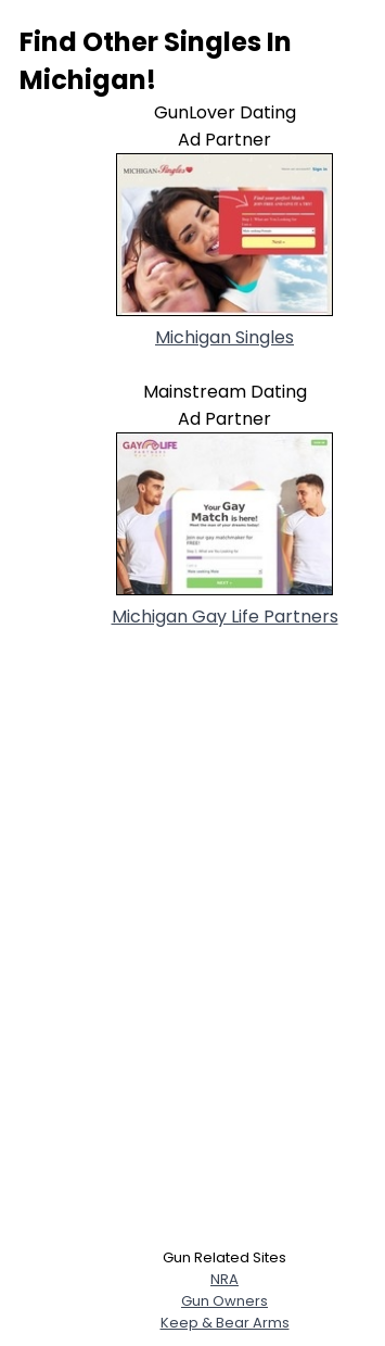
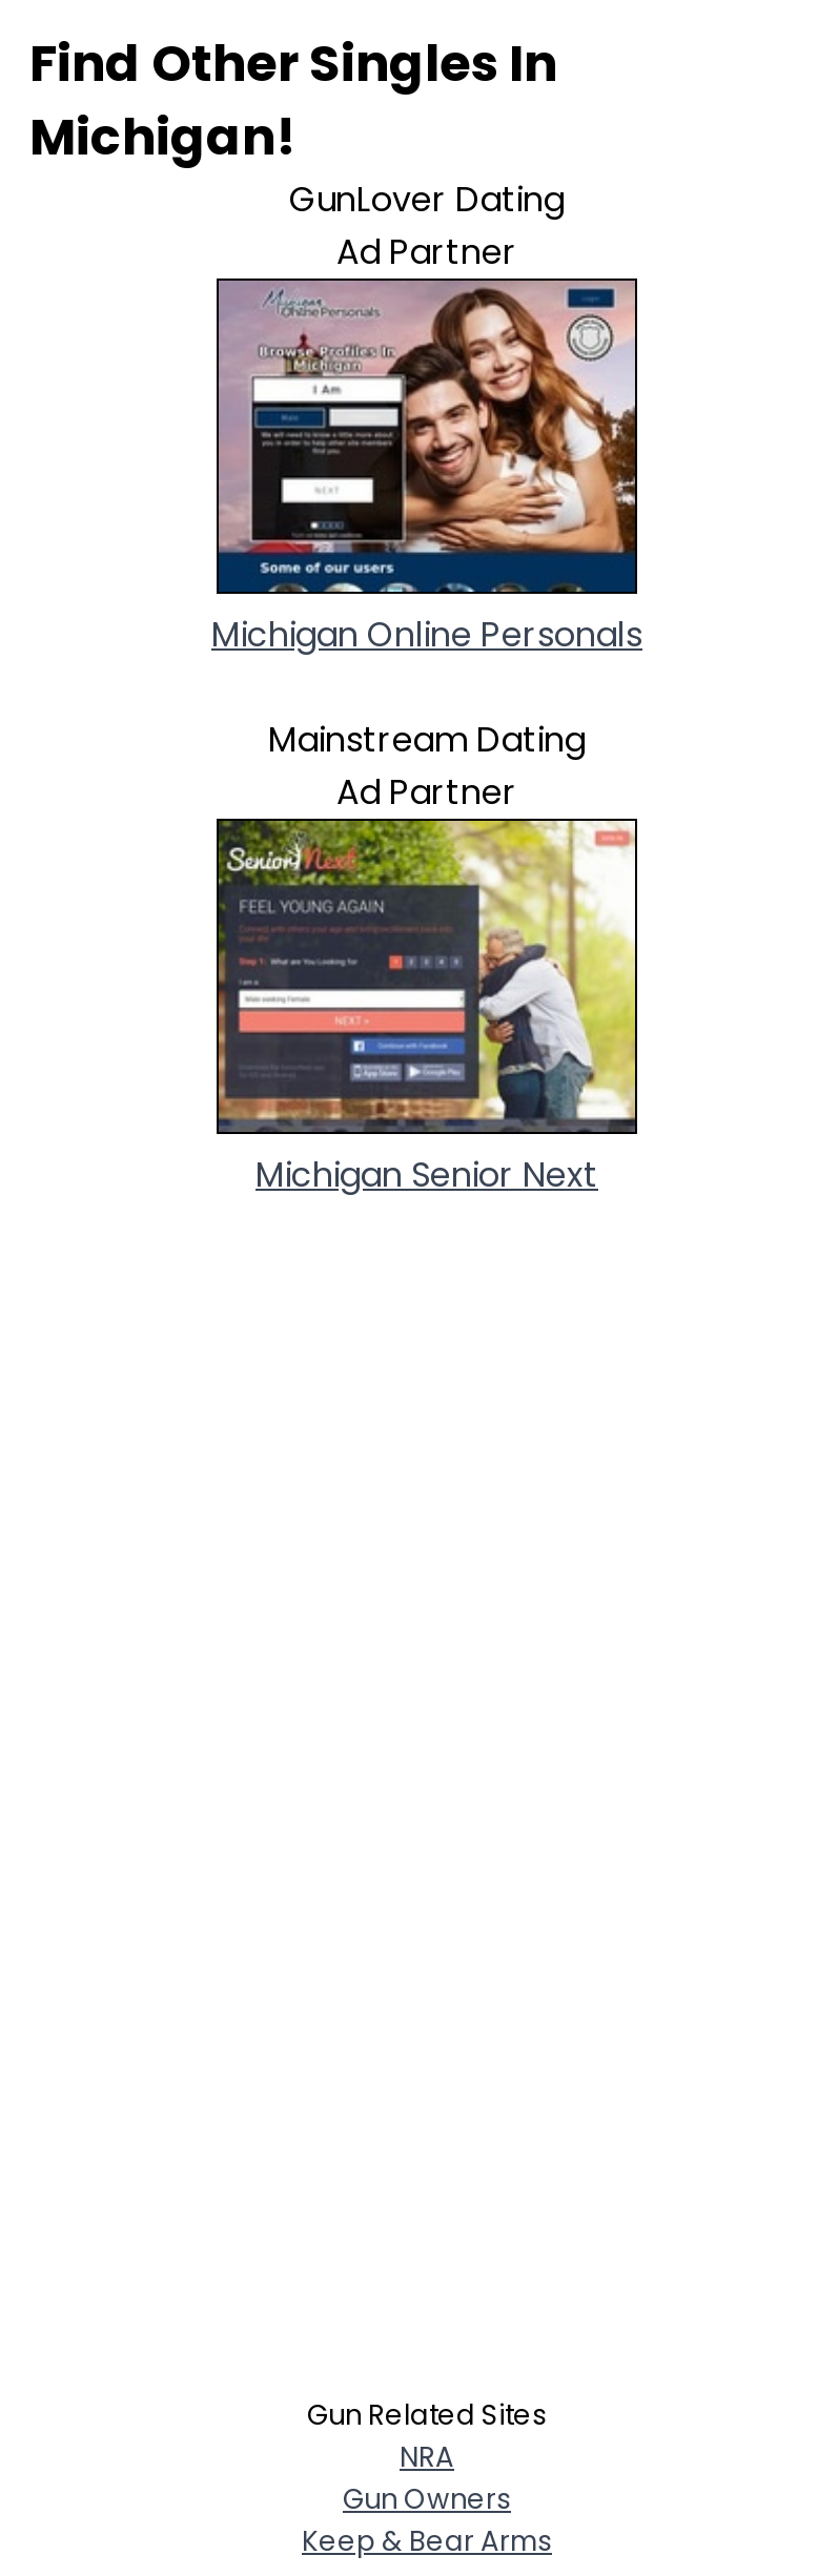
[116,153,333,349] [image] | Michigan Singles -> [211,279,642,658] [image] | Michigan Online Personals
[111,432,338,629] [image] | Michigan Gay Life Partners -> [217,819,637,1198] [image] | Michigan Senior Next

